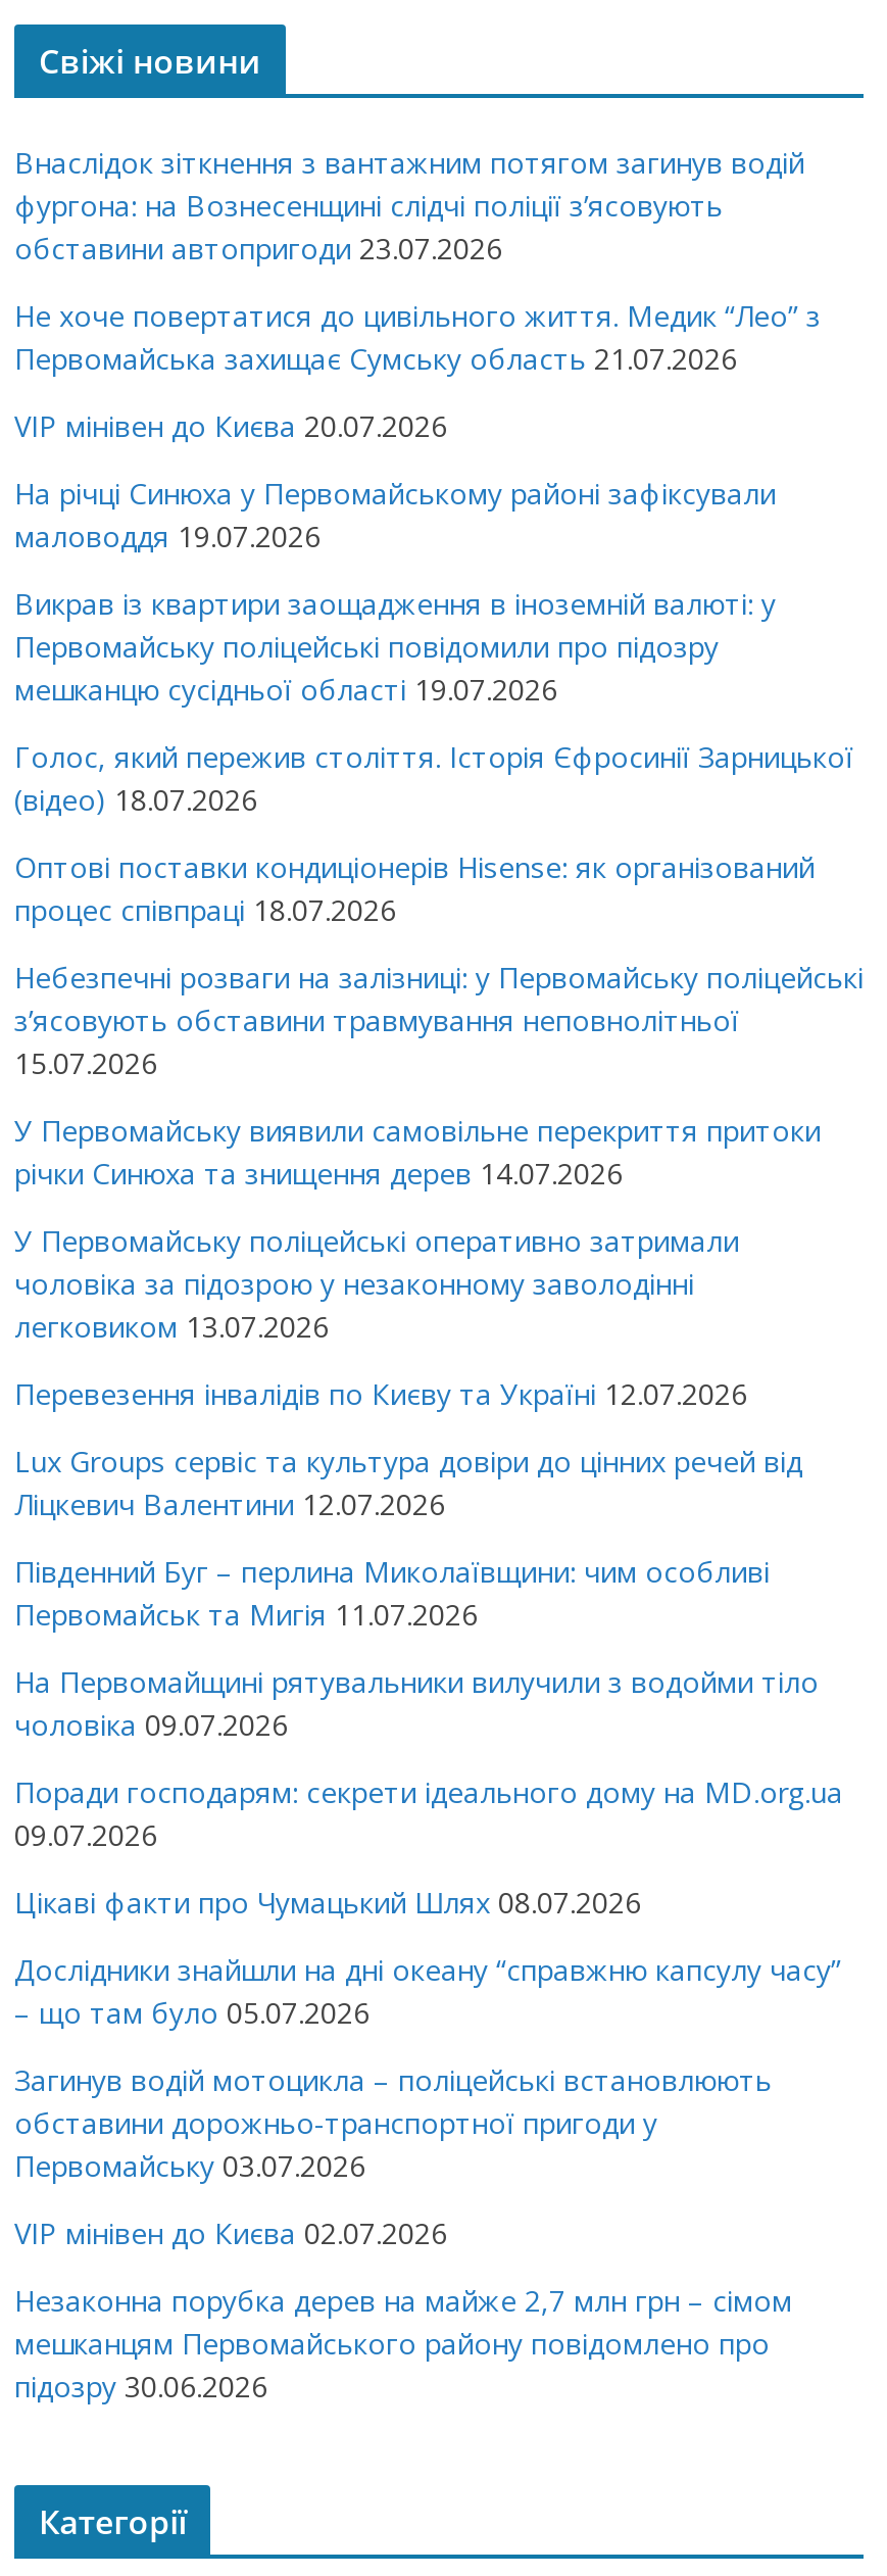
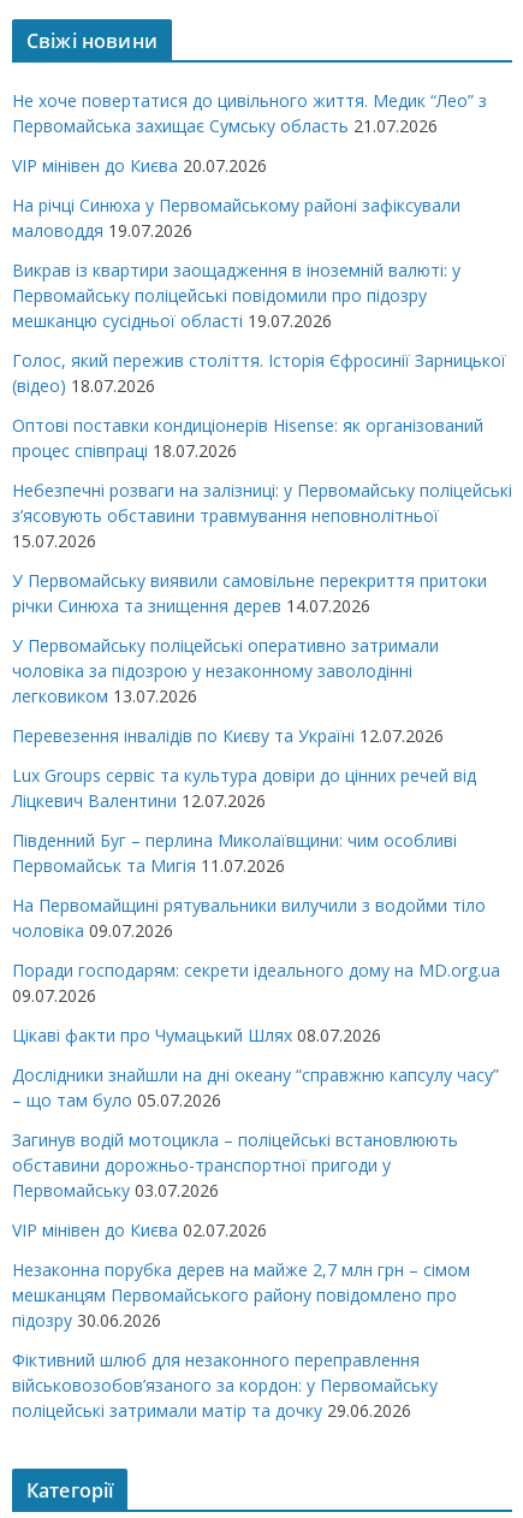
[14,143,804,268] Внаслідок зіткнення з вантажним потягом загинув водій | фургона: на Вознесенщині слідчі поліції з’ясовують | обставини автопригоди 23.07.2026 -> none
moved [14,296,864,2405] -> [12,89,512,1332]: Не хоче повертатися до цивільного життя. Медик “Лео” з | Первомайська захищає Сумську область 21.07.2026 | На річці Синюха у Первомайському районі зафіксували | ... | мешканцям Первомайського району повідомлено про | підозру 30.06.2026
none -> [12,1348,438,1422] Фіктивний шлюб для незаконного переправлення | військовозобов’язаного за кордон: у Первомайську | поліцейські затримали матір та дочку 29.06.2026

